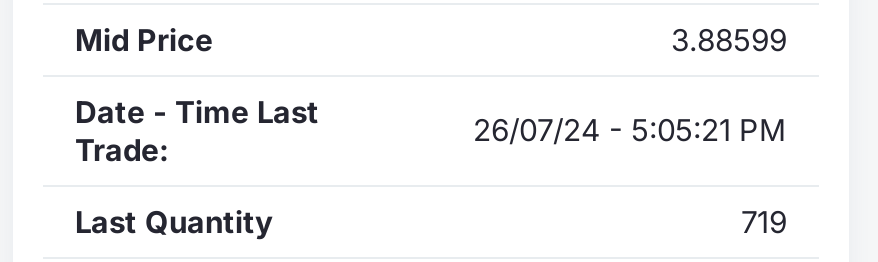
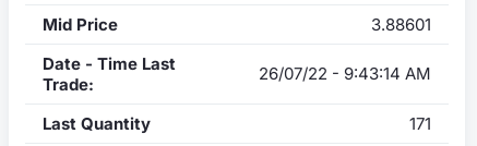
[671,20,787,58] 3.88599 -> [371,14,431,34] 3.88601
[473,110,787,148] 26/07/24 - 5:05:21 PM -> [259,63,431,83] 26/07/22 - 9:43:14 AM
[741,202,787,240] 719 -> [409,113,431,133] 171

